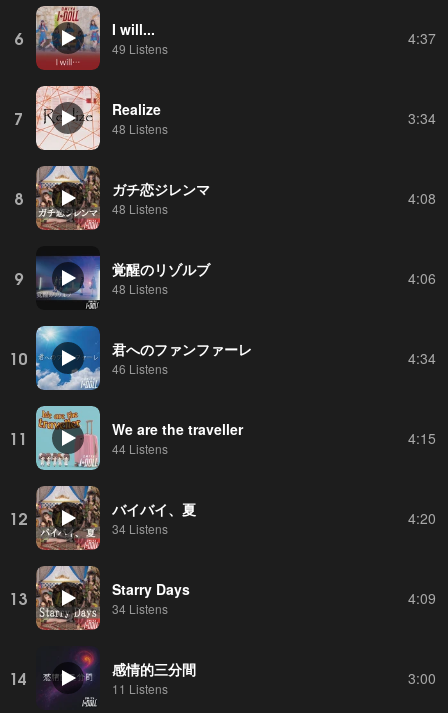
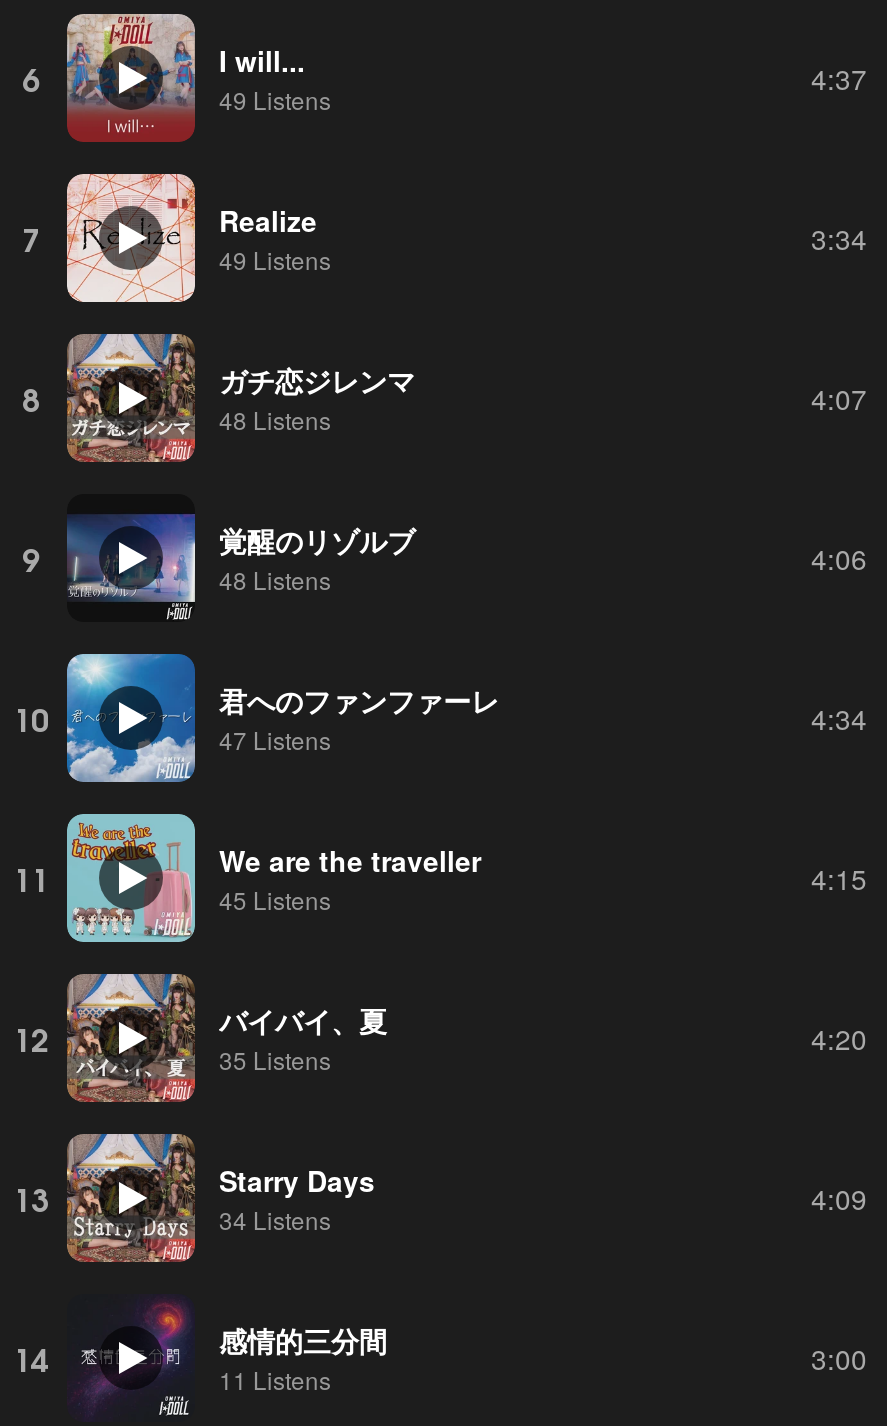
[112,119,168,136] 48 Listens -> [219,241,331,275] 49 Listens
[408,187,436,207] 4:08 -> [811,377,867,417] 4:07
[112,359,168,376] 46 Listens -> [219,721,331,755] 47 Listens
[112,439,168,456] 44 Listens -> [219,881,331,915] 45 Listens
[112,519,168,536] 34 Listens -> [219,1041,331,1075] 35 Listens

